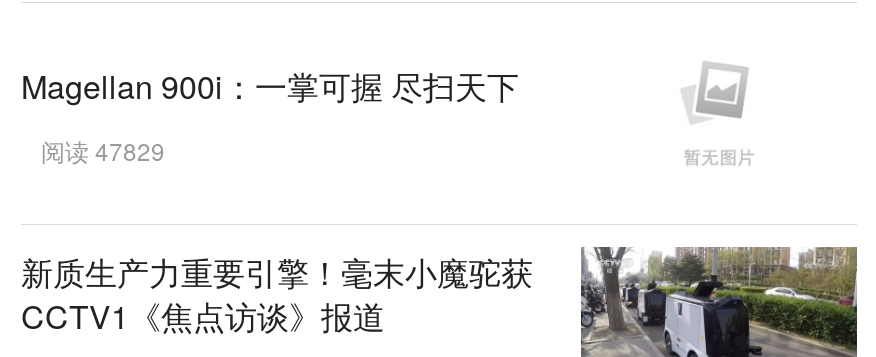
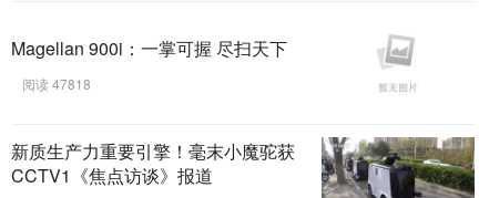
[41,132,165,166] 阅读 47829 -> [22,74,91,92] 阅读 47818

